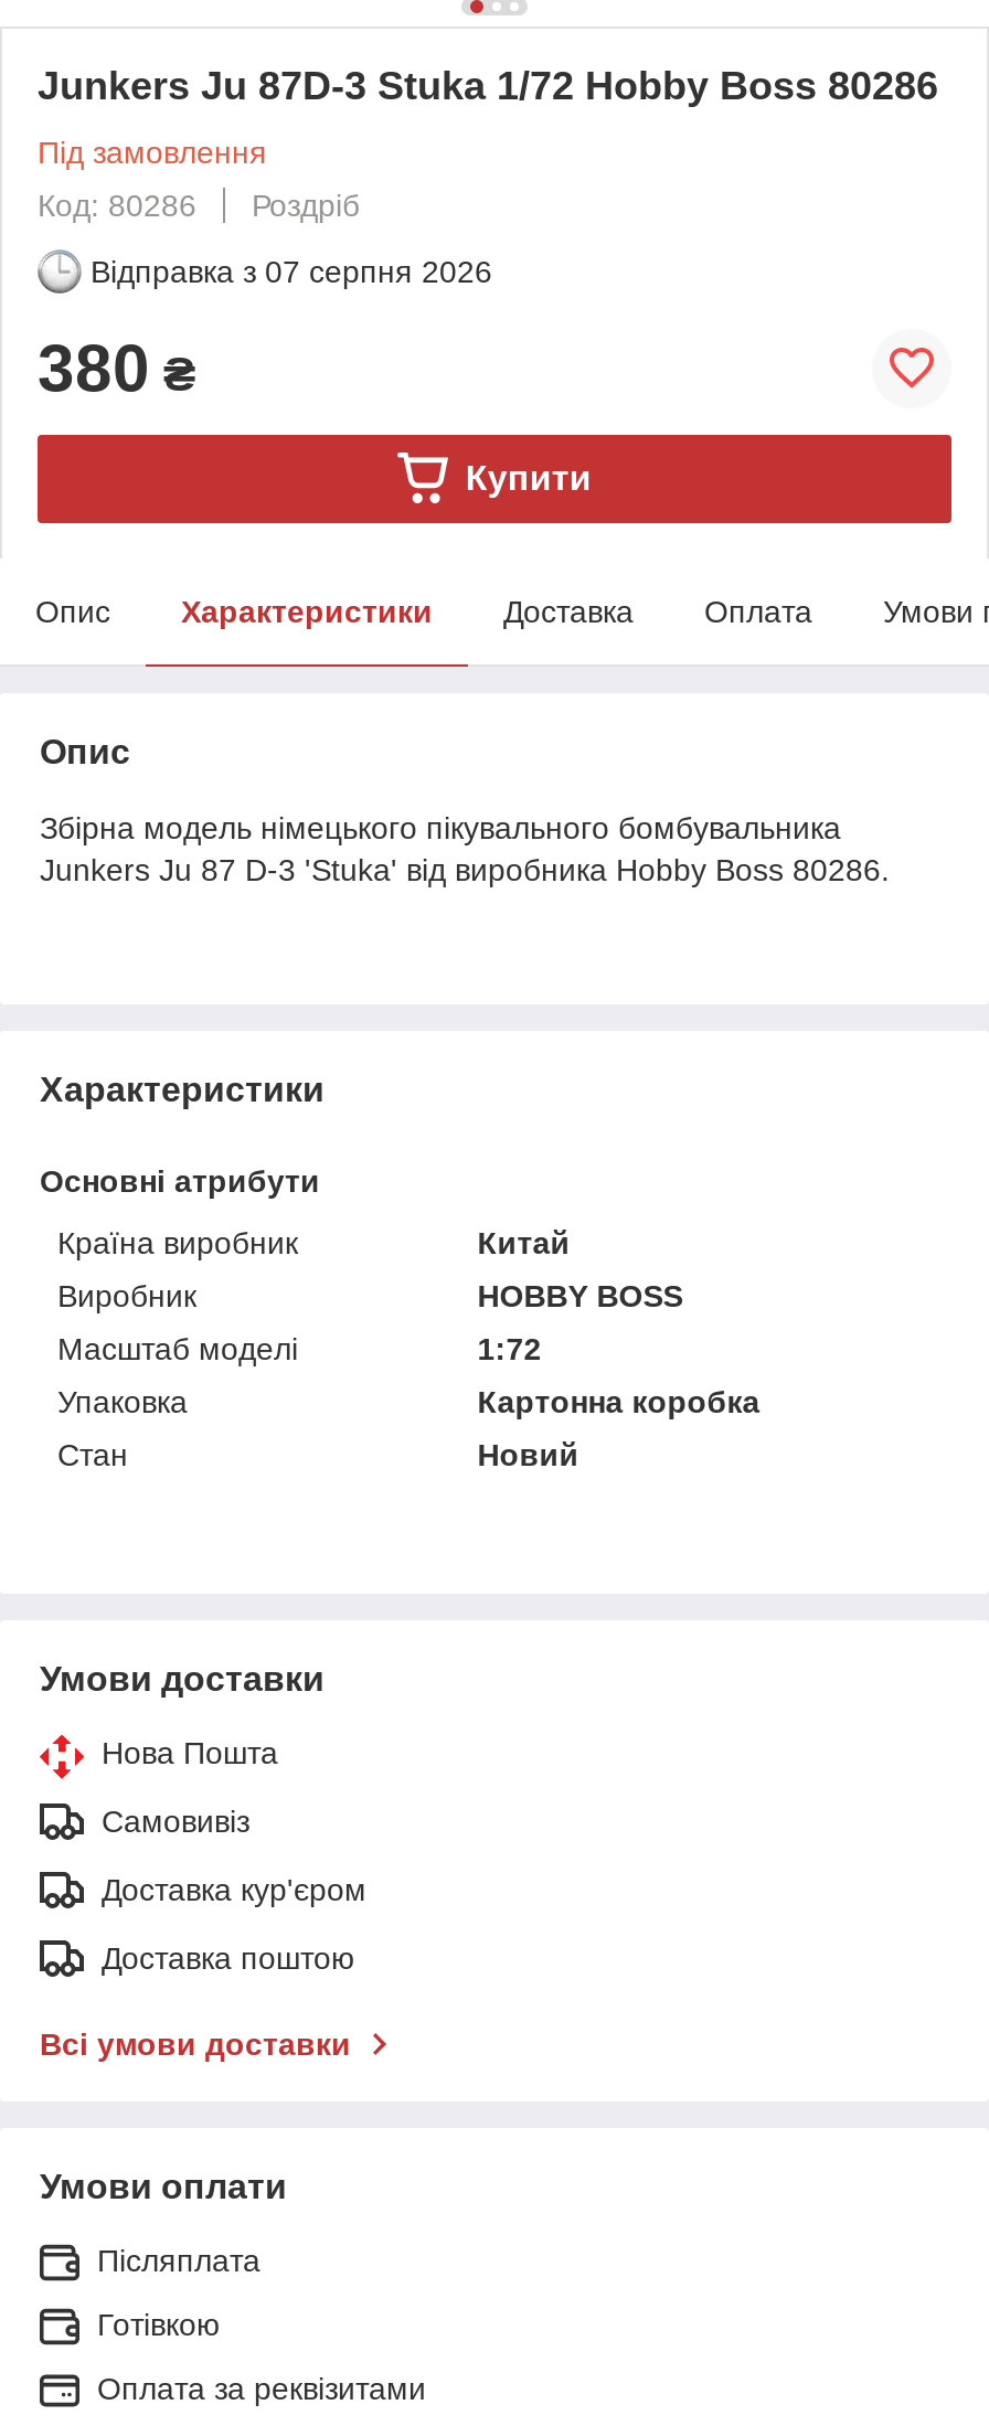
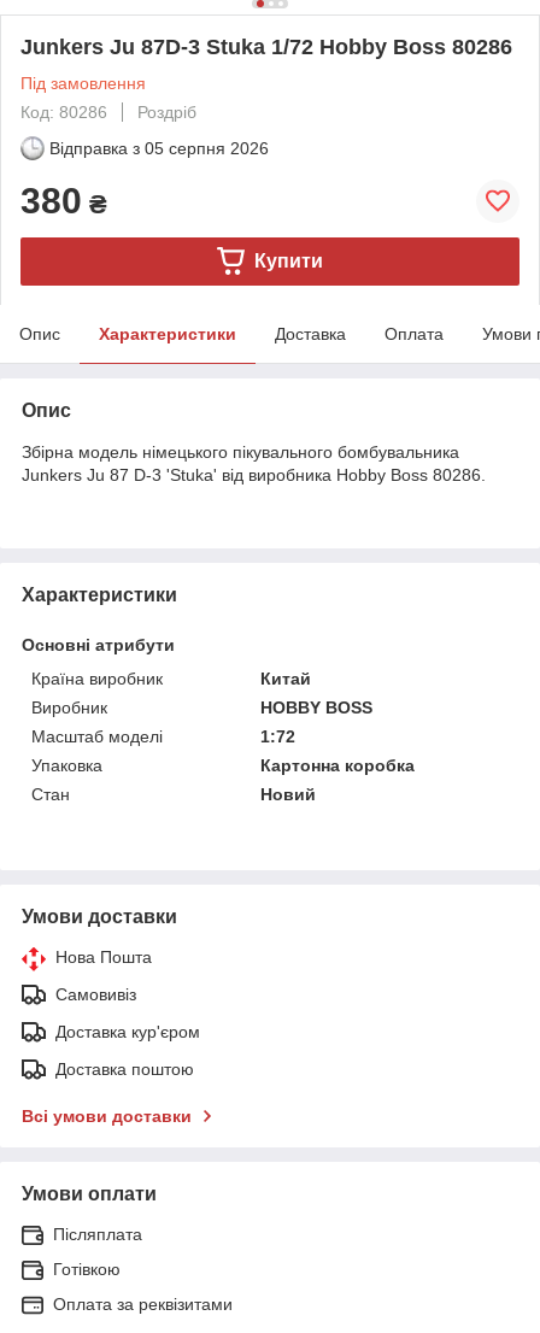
[91,253,492,289] Відправка з 07 серпня 2026 -> [49,138,269,158] Відправка з 05 серпня 2026

